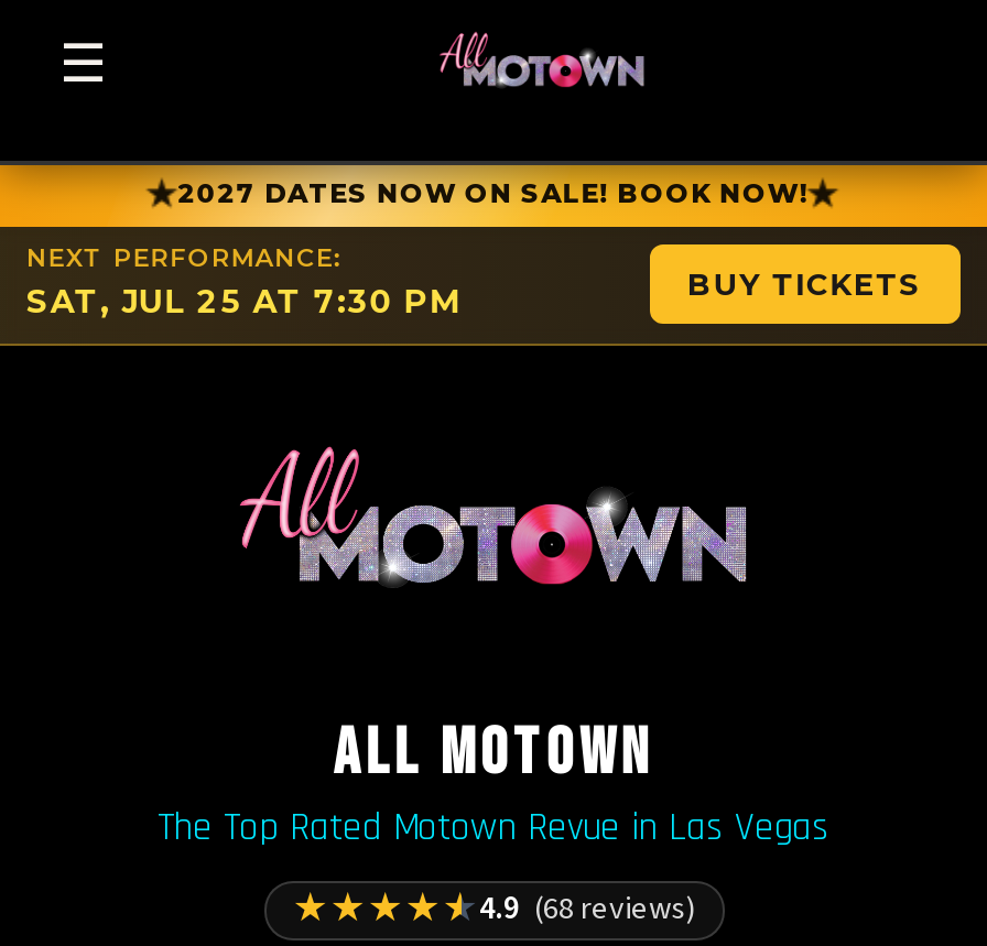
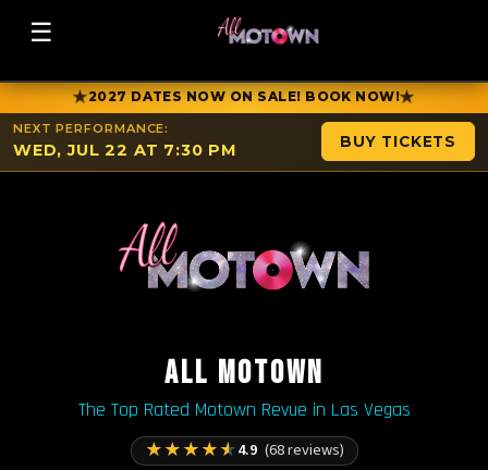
[26,282,463,322] SAT, JUL 25 AT 7:30 PM -> [13,141,237,160] WED, JUL 22 AT 7:30 PM

